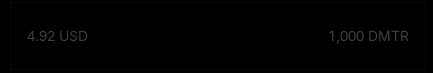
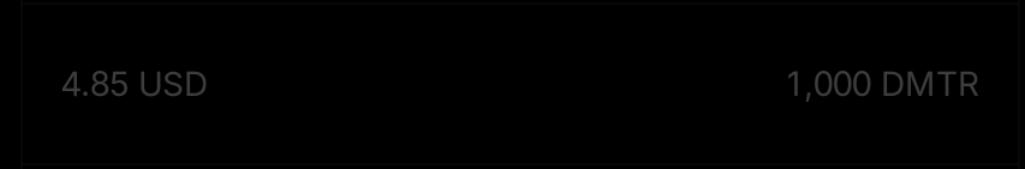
[27,27,88,44] 4.92 USD -> [61,62,208,103] 4.85 USD

